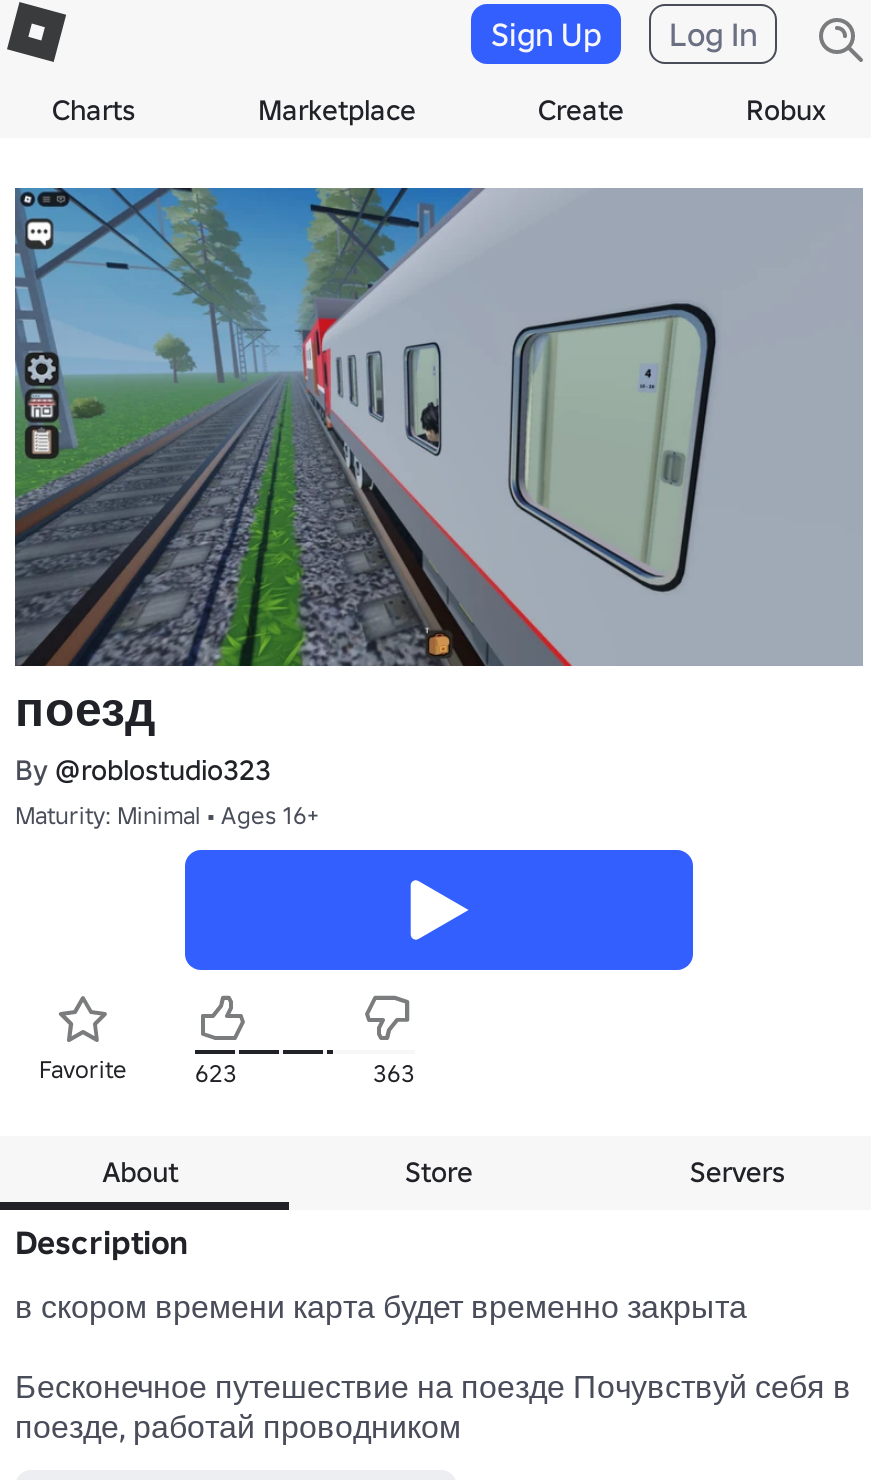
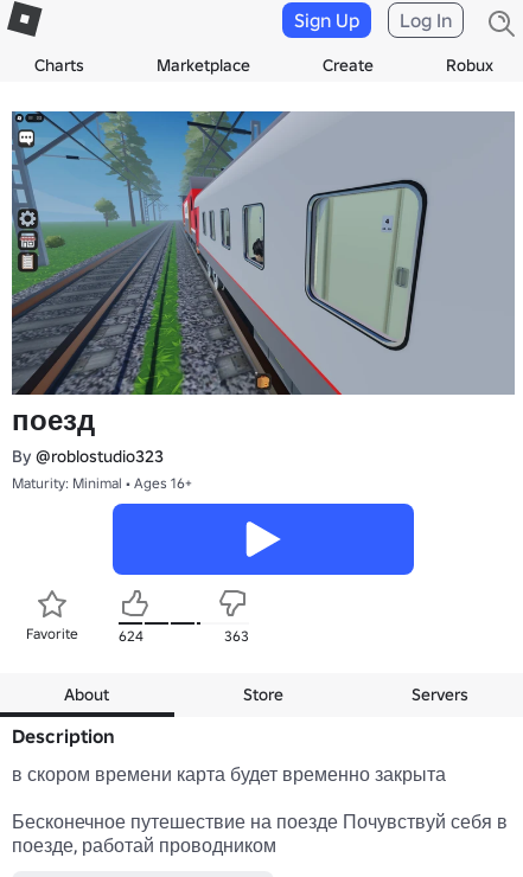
[195,1057,237,1087] 623 -> [119,626,143,644] 624

